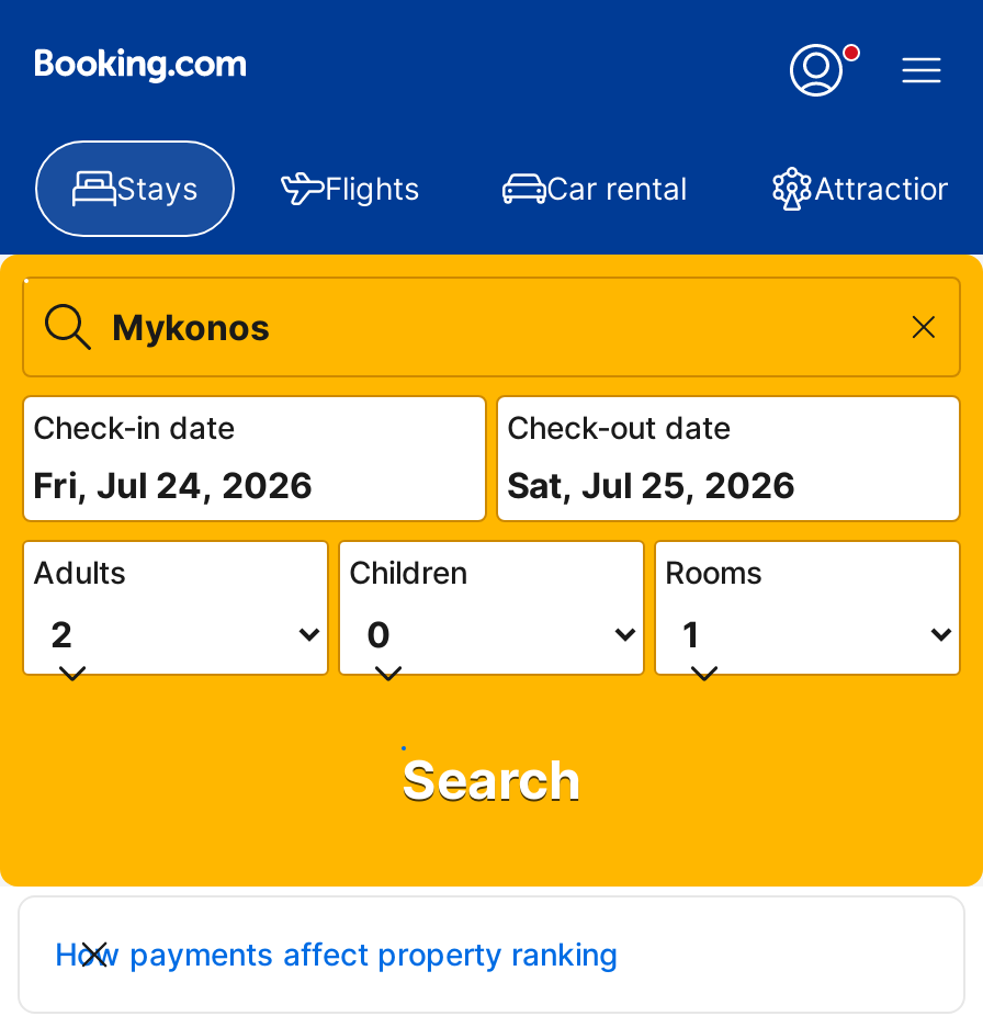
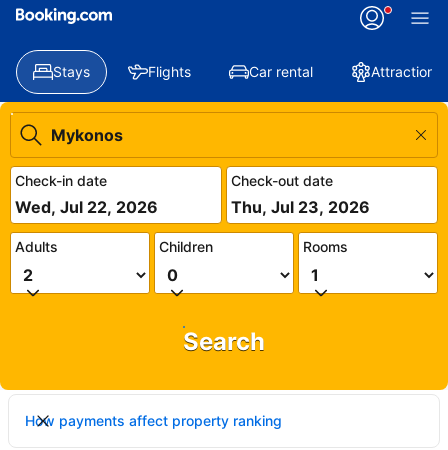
[33,463,314,507] Fri, Jul 24, 2026 -> [15,197,158,217] Wed, Jul 22, 2026
[507,463,796,507] Sat, Jul 25, 2026 -> [231,197,370,217] Thu, Jul 23, 2026

